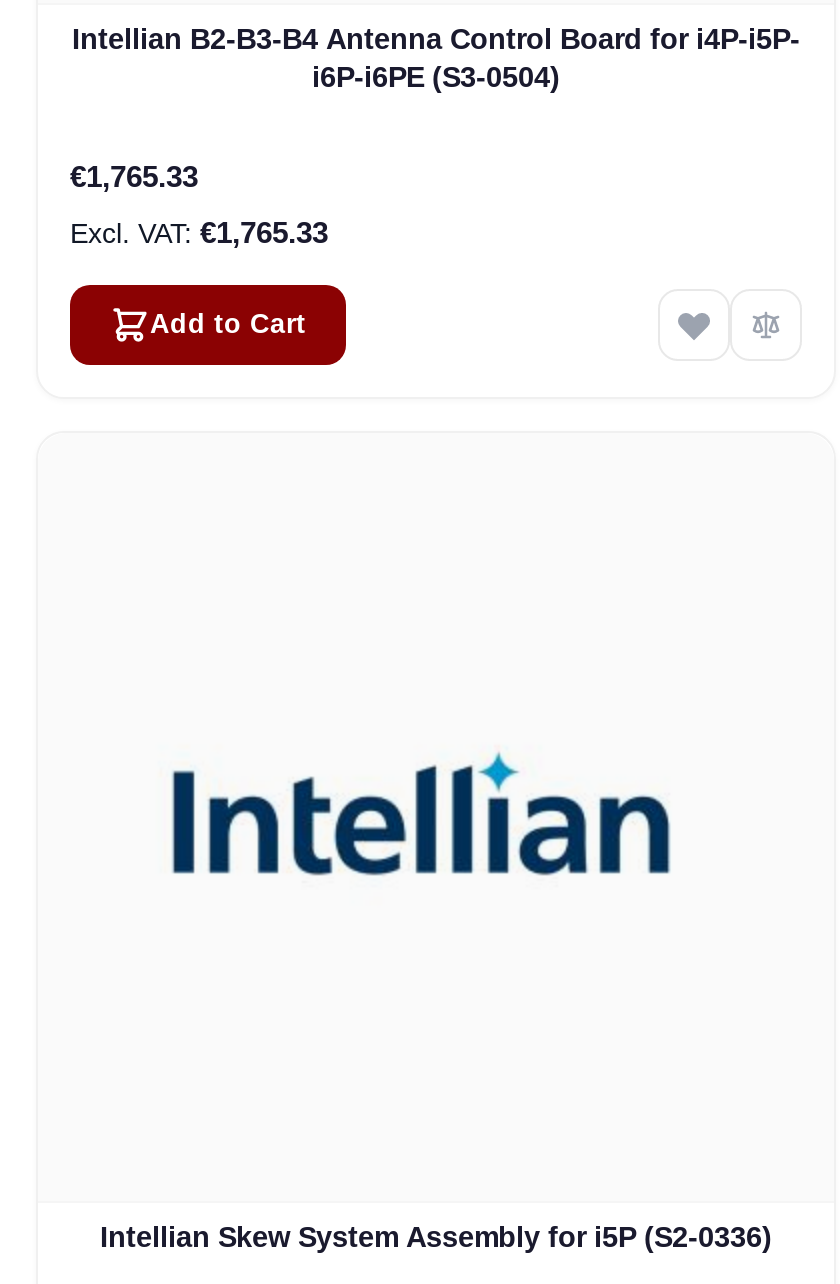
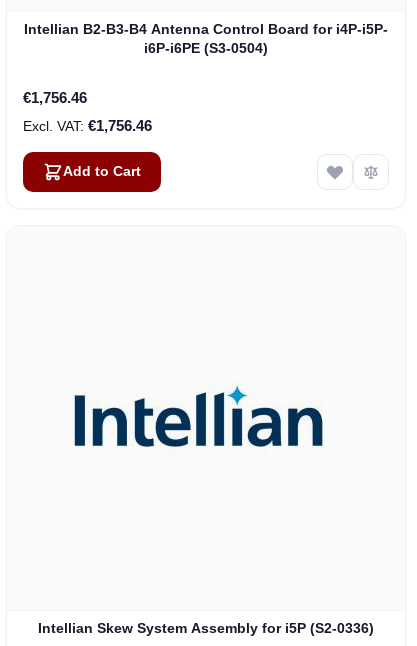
[70,160,198,194] €1,765.33 -> [23,89,87,106] €1,756.46
[200,216,328,250] €1,765.33 -> [88,117,152,134] €1,756.46

